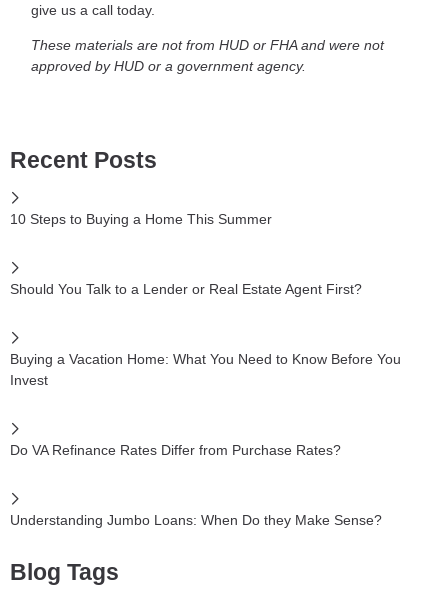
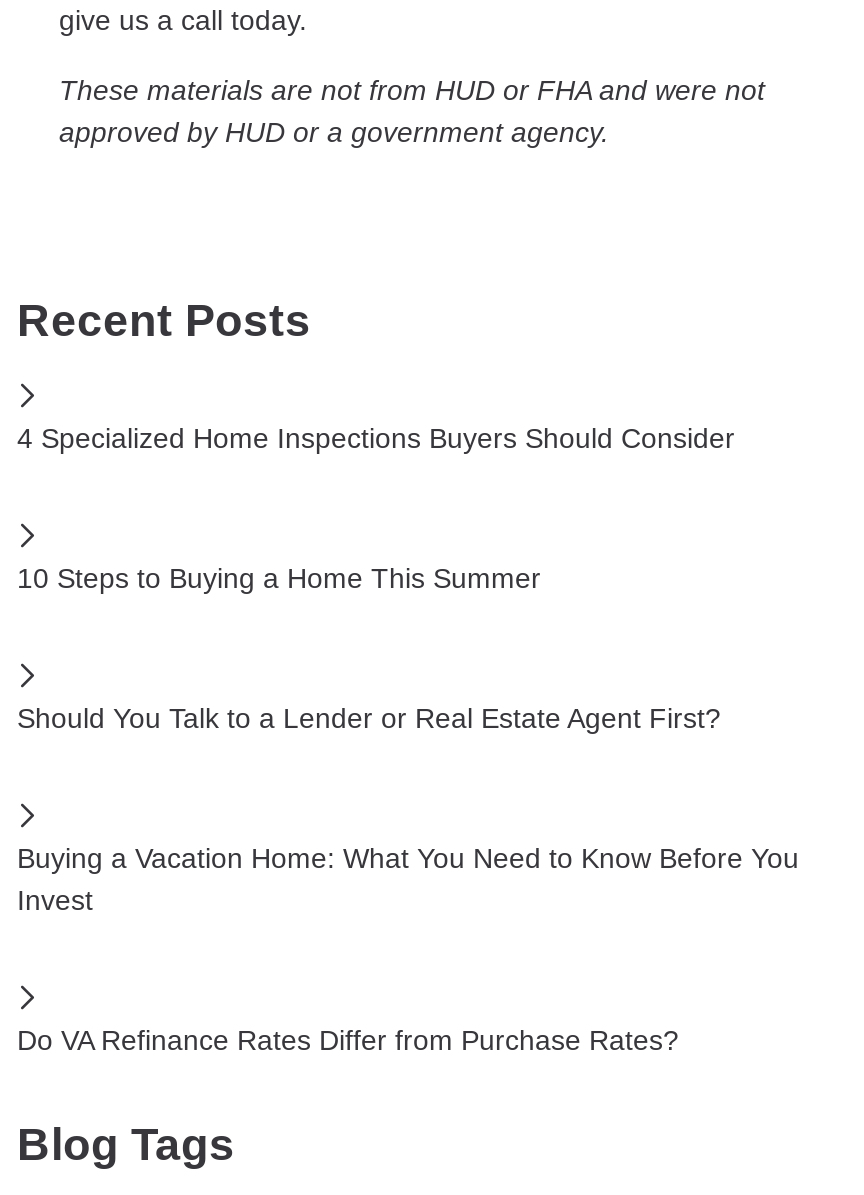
none -> [17,423,735,455] 4 Specialized Home Inspections Buyers Should Consider
moved [10,211,401,458] -> [17,563,799,1057]: 10 Steps to Buying a Home This Summer | Should You Talk to a Lender or Real Estate Agent First? | Buying a Vacation Home: What You Need to Know Before You | Invest | Do VA Refinance Rates Differ from Purchase Rates?
[10,512,382,528] Understanding Jumbo Loans: When Do they Make Sense? -> none

